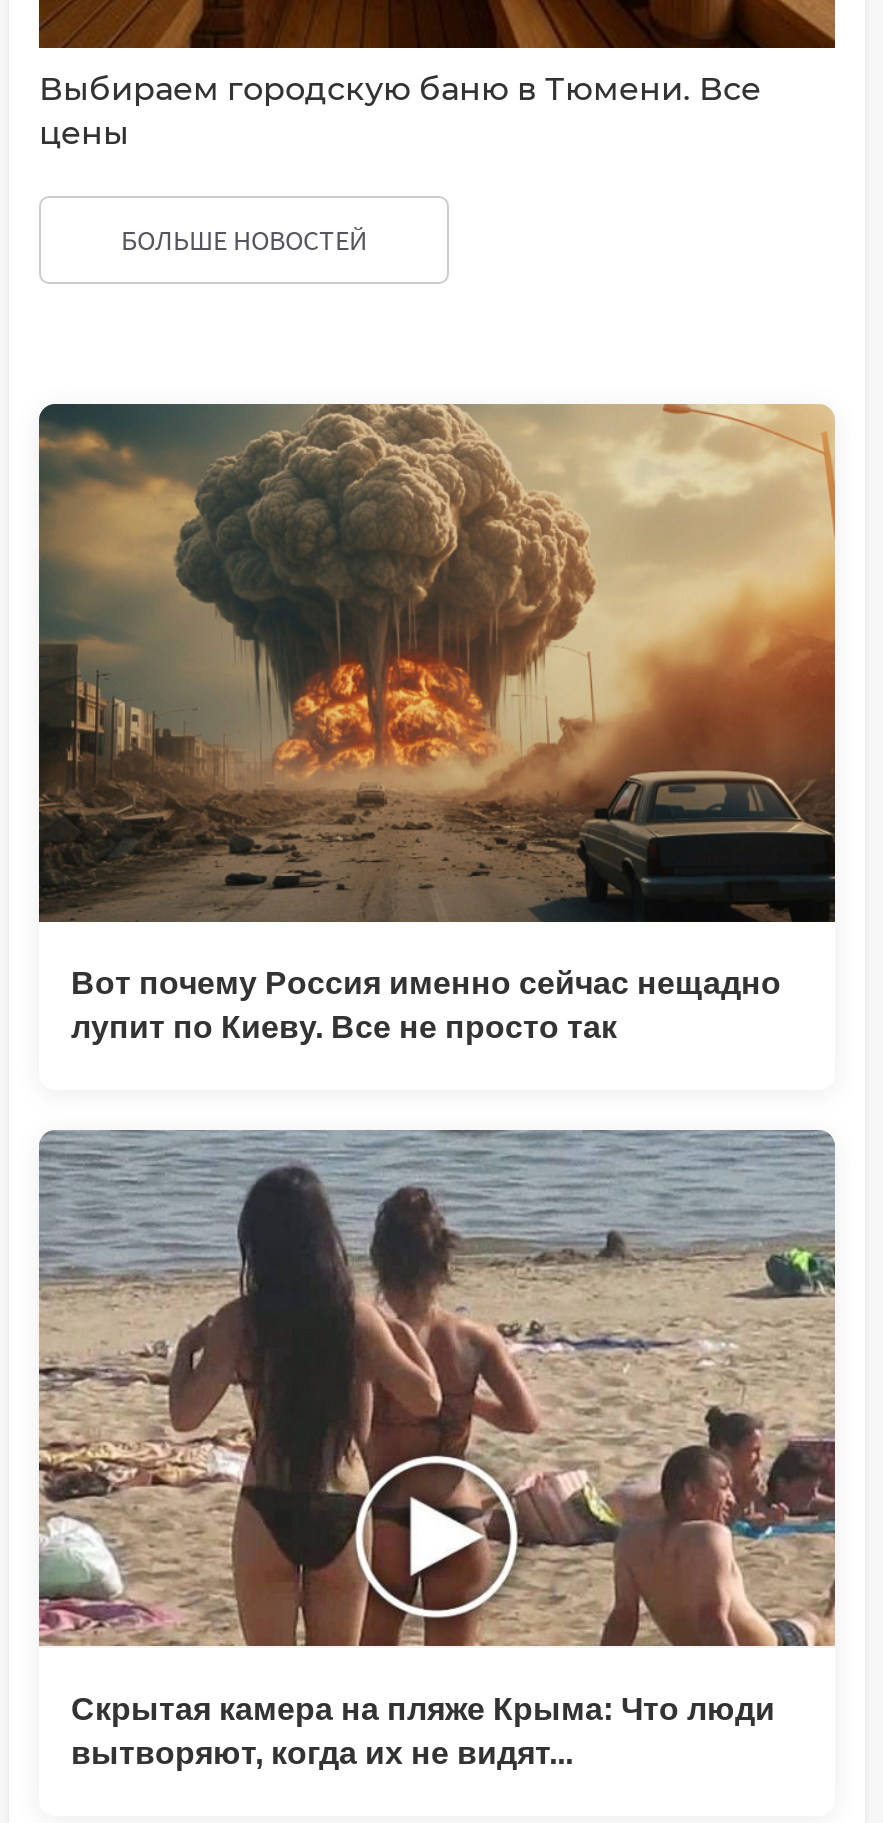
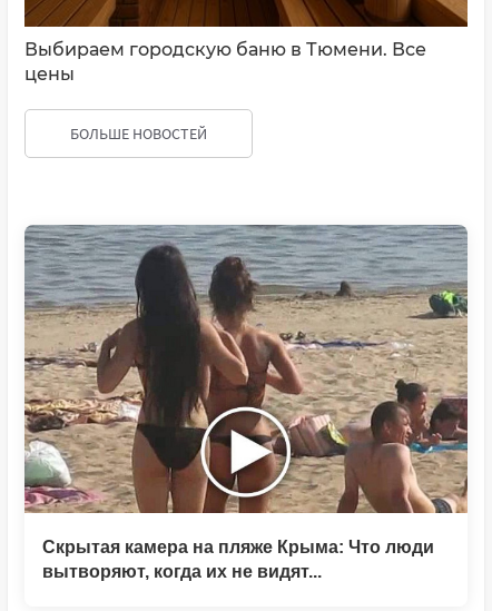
[37,404,837,1044] [image] | Вот почему Россия именно сейчас нещадно | лупит по Киеву. Все не просто так -> none

